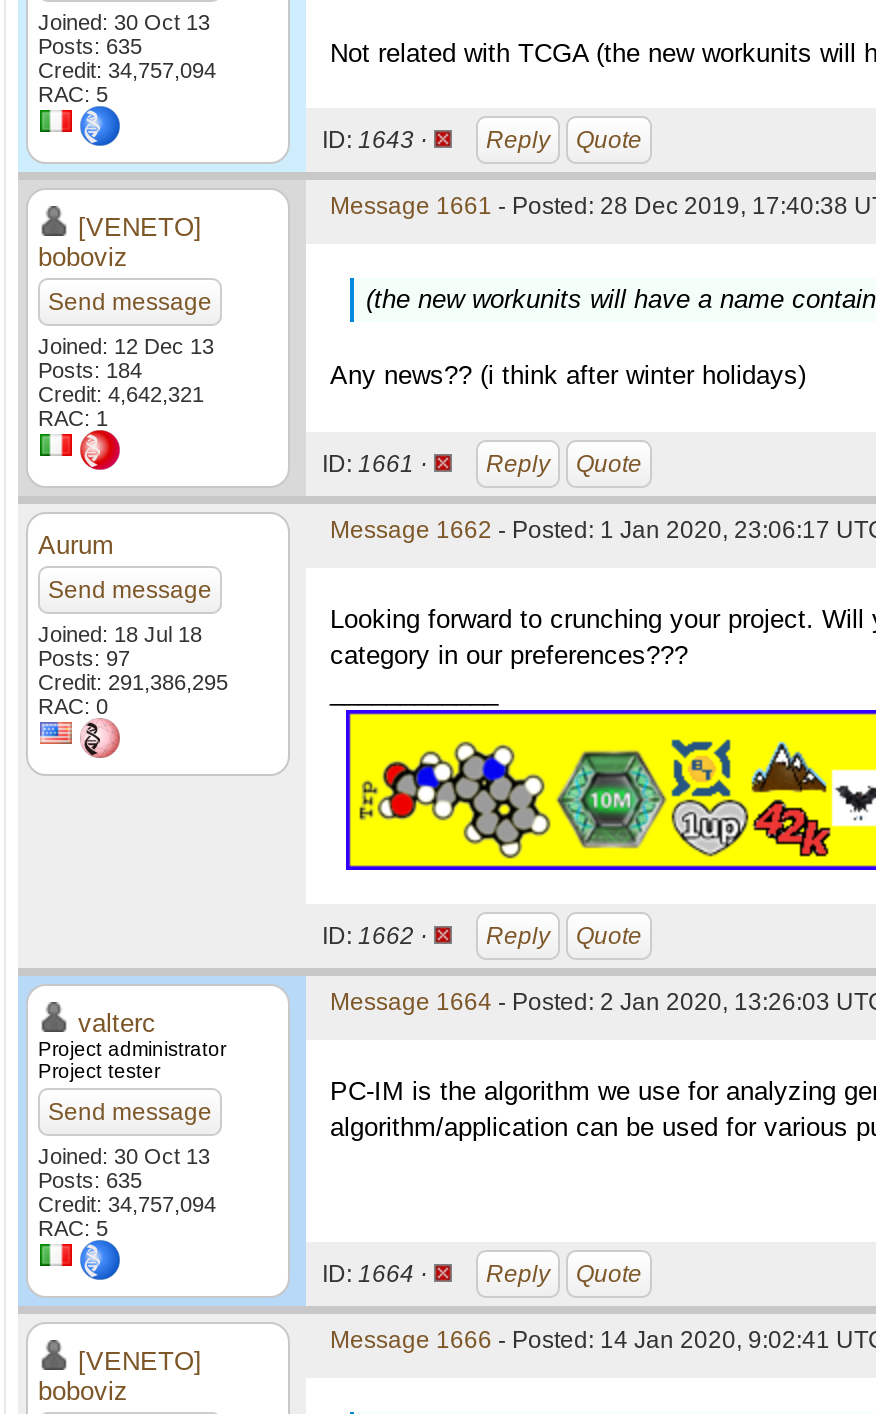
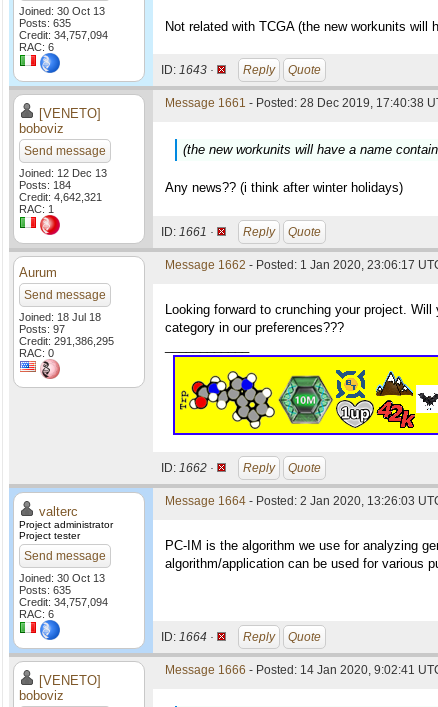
[38,82,108,106] RAC: 5 -> [19,41,54,53] RAC: 6
[38,1216,108,1240] RAC: 5 -> [19,608,54,620] RAC: 6

